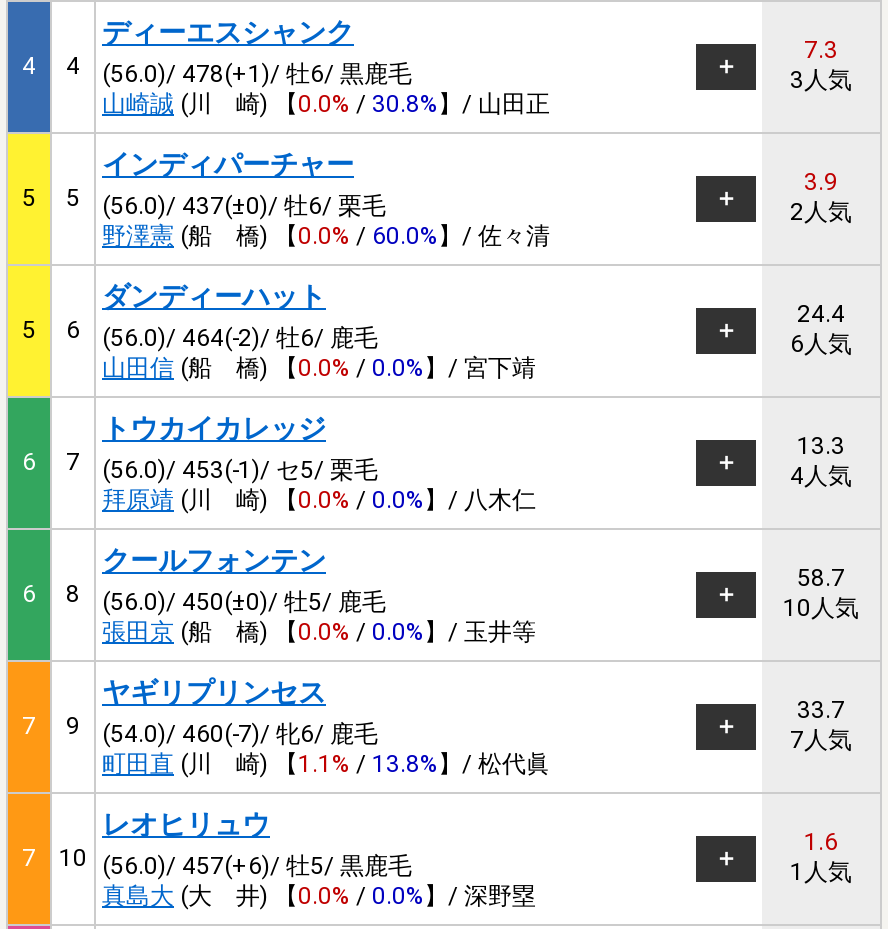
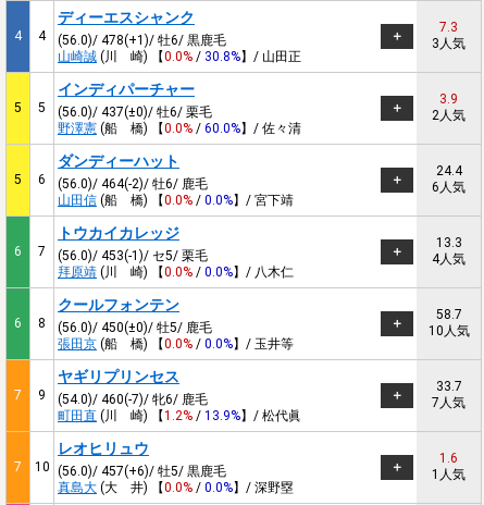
[102,751,550,779] 町田直(川 崎) 【1.1% / 13.8%】/ 松代眞 -> [58,409,301,424] 町田直(川 崎) 【1.2% / 13.9%】/ 松代眞

